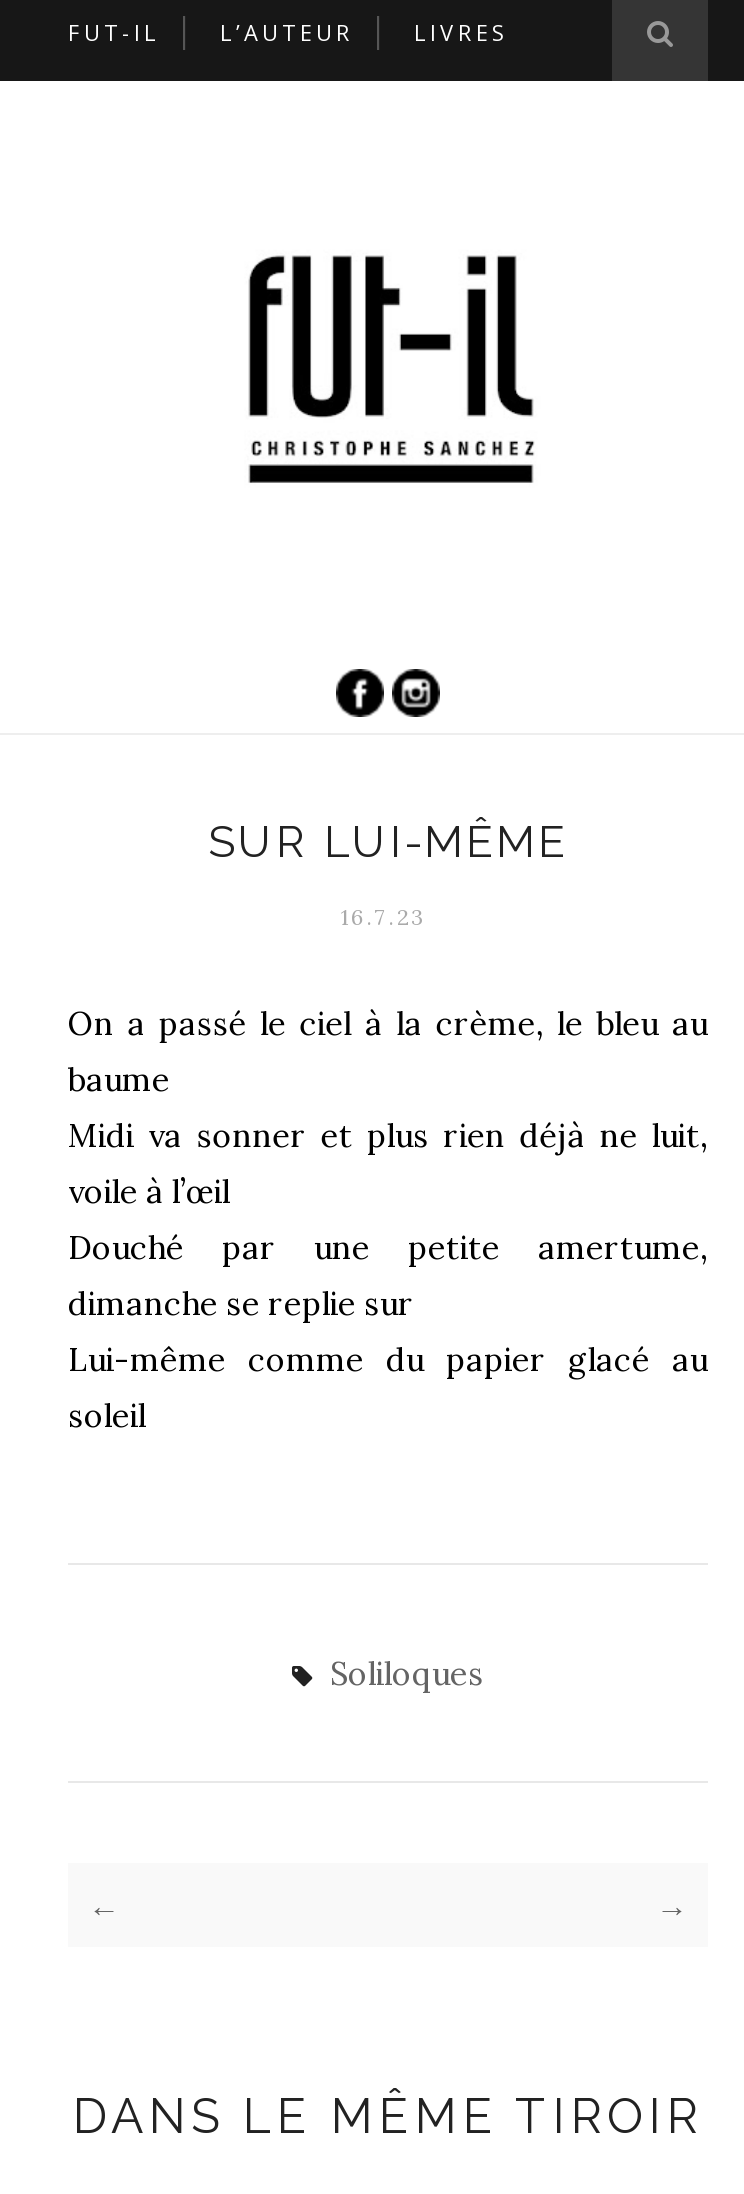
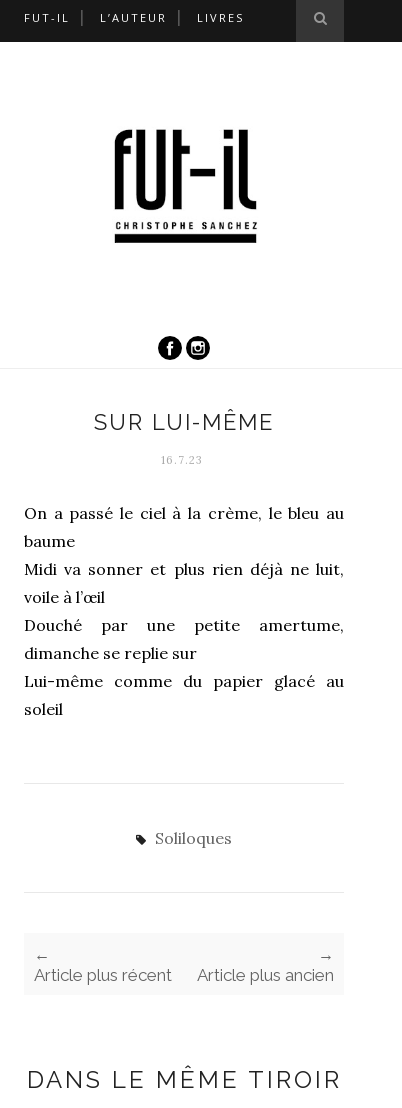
none -> [34,965,172,985] Article plus récent
none -> [197,965,334,985] Article plus ancien

